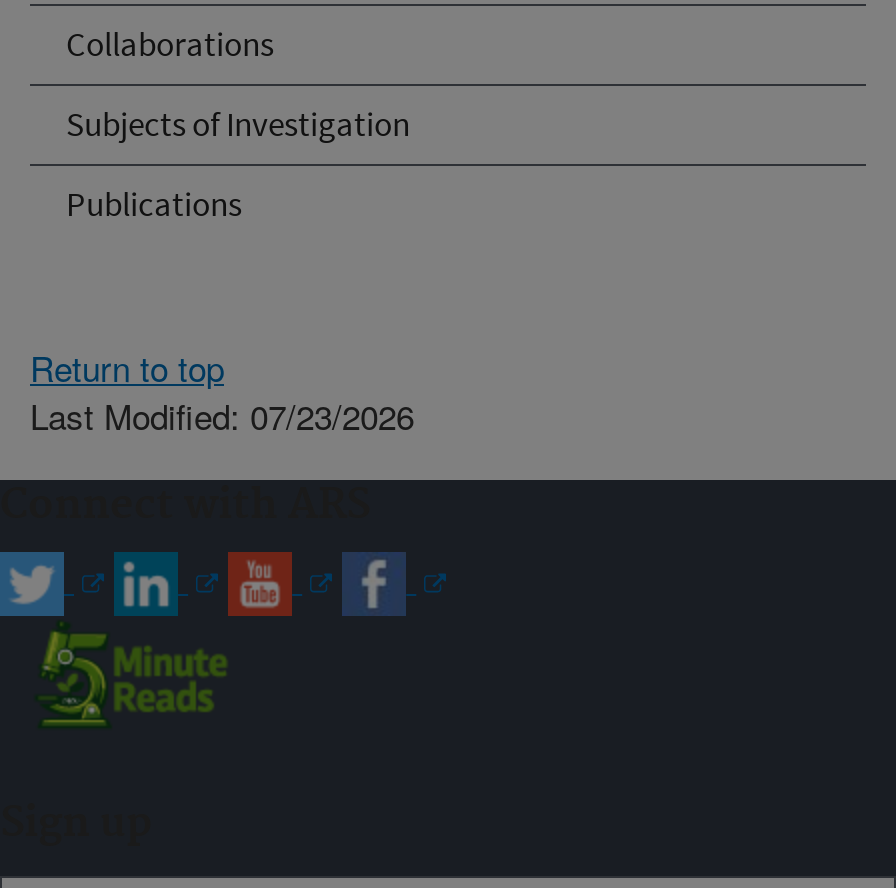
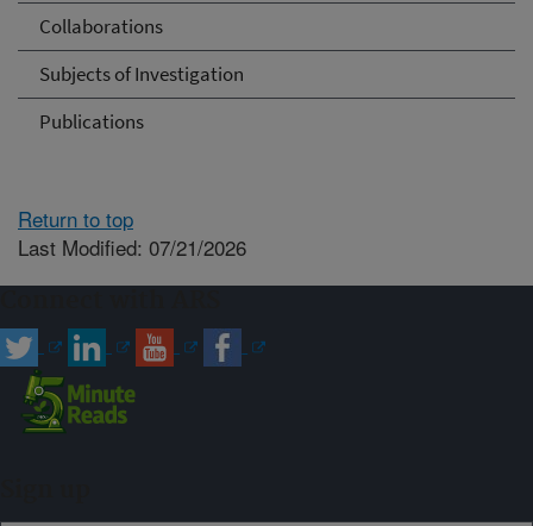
[30,389,414,439] Last Modified: 07/23/2026 -> [18,231,246,261] Last Modified: 07/21/2026

